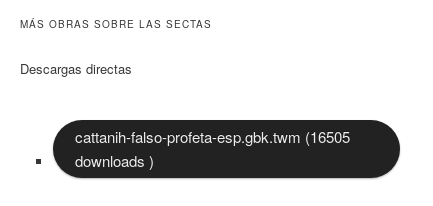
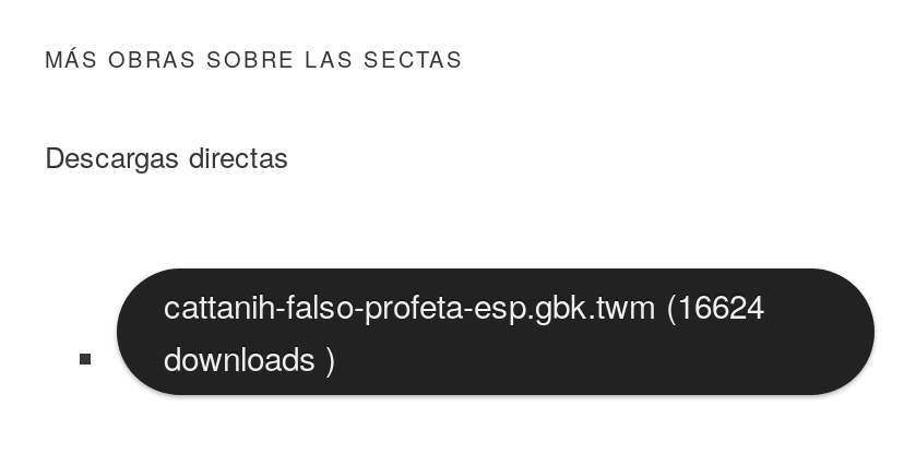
[74,126,349,147] cattanih-falso-profeta-esp.gbk.twm (16505 -> [164,281,764,327] cattanih-falso-profeta-esp.gbk.twm (16624

